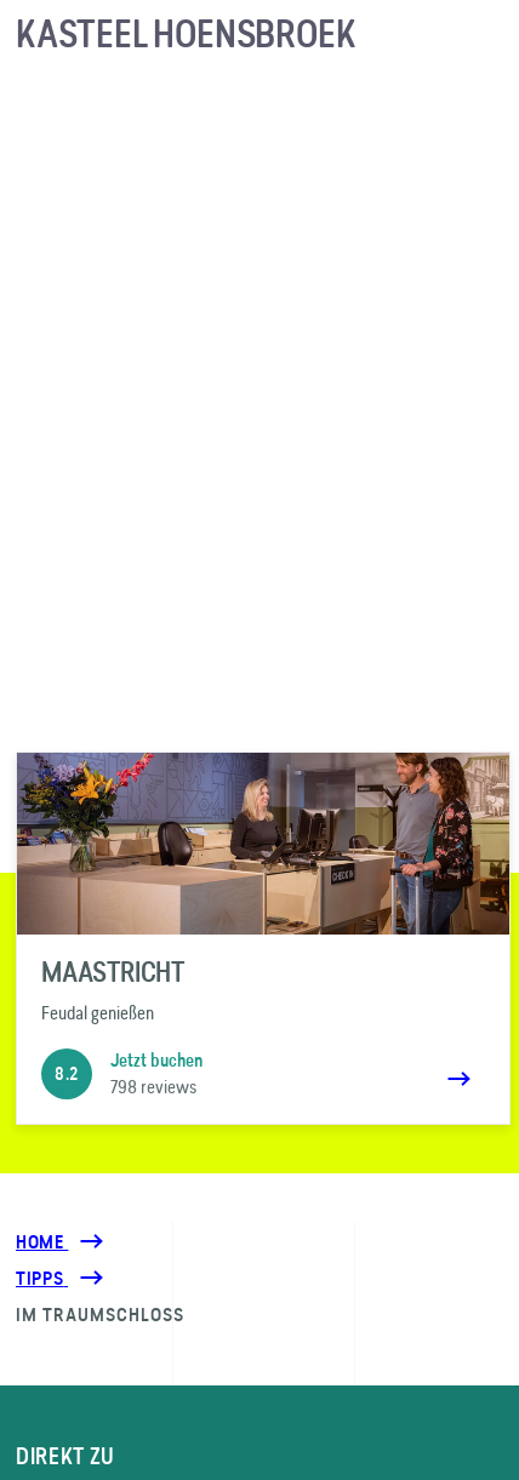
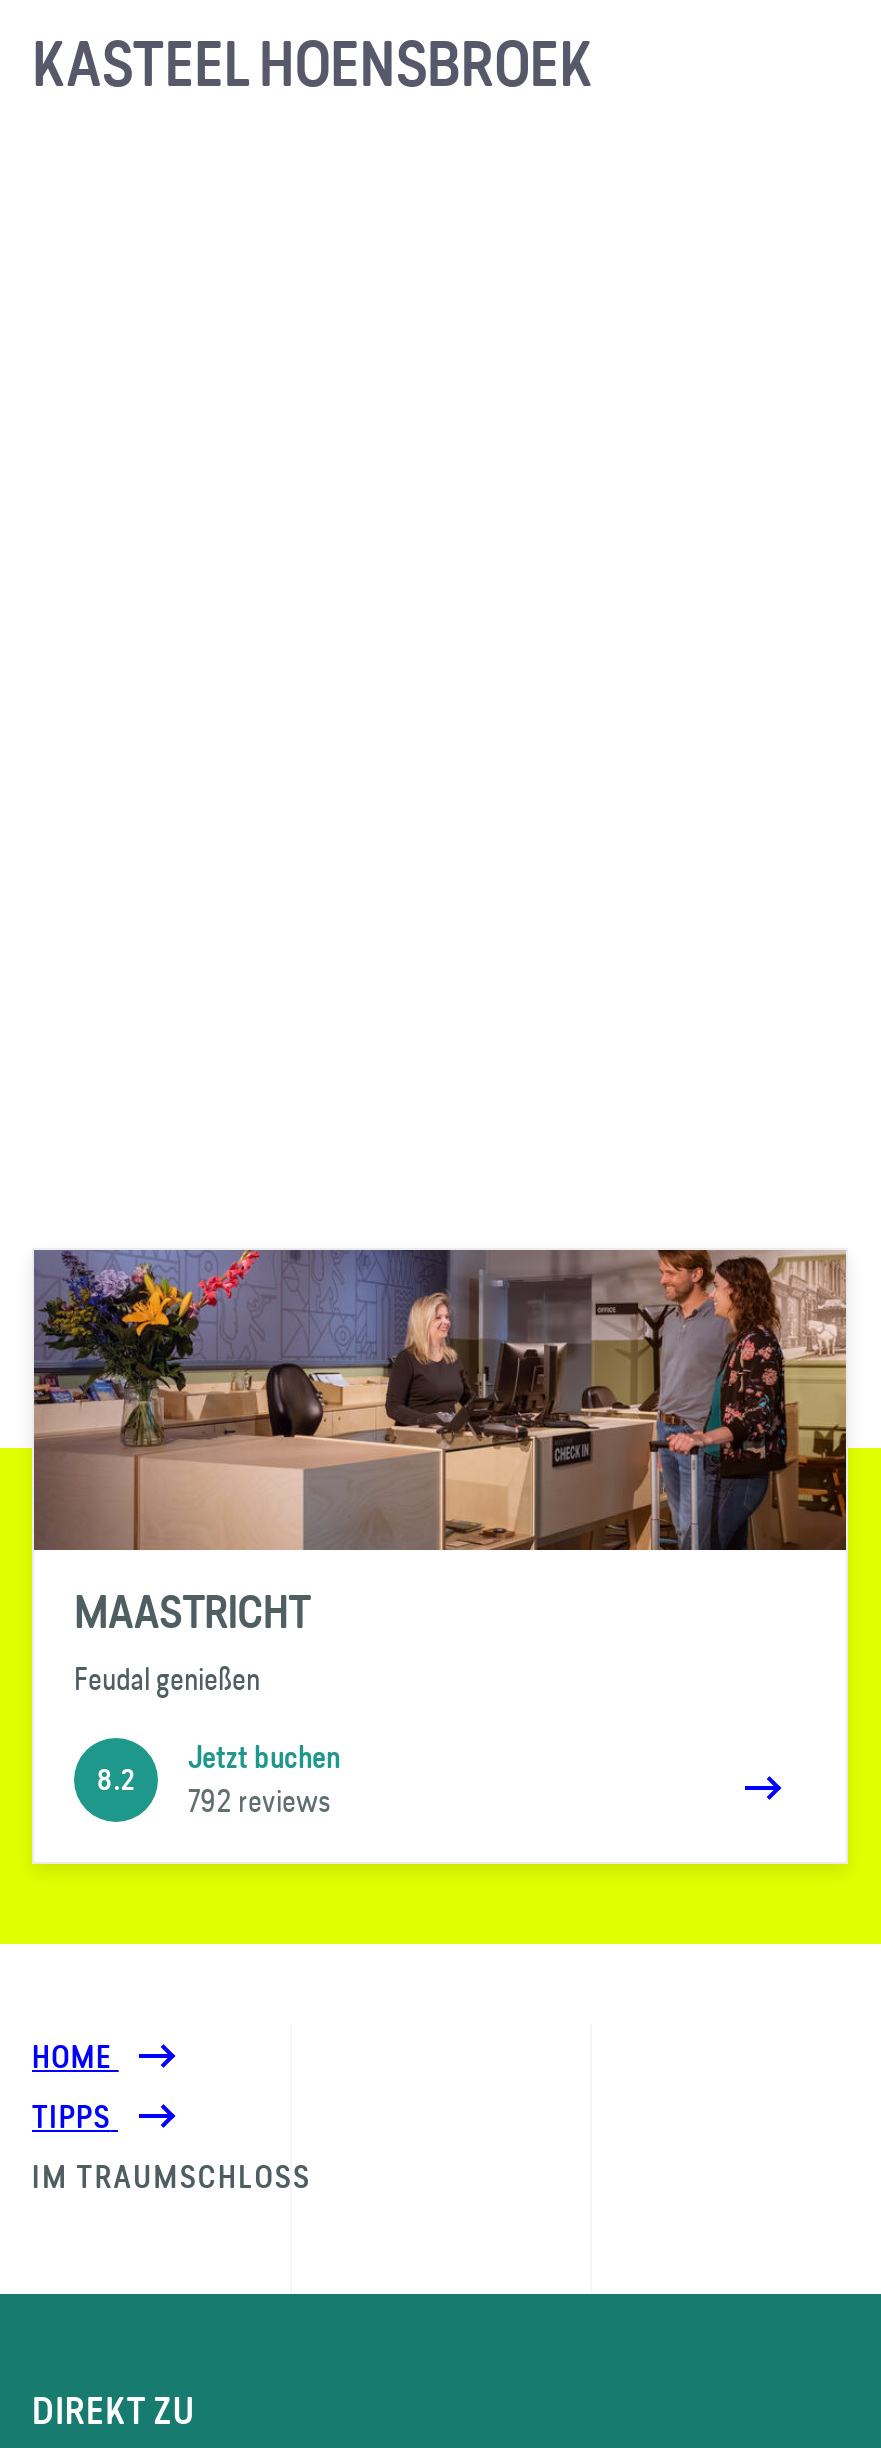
[55,1064,196,1099] 8.2 798 reviews -> [97,1764,330,1821] 8.2 792 reviews

